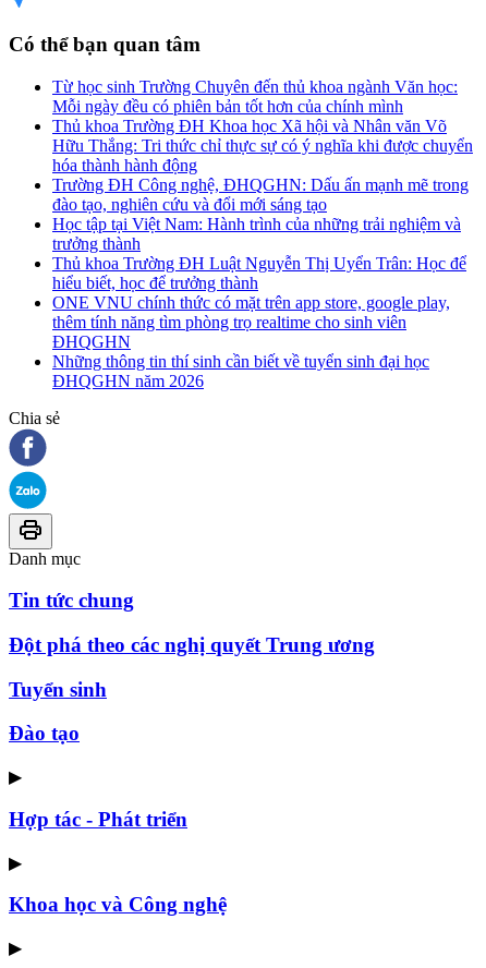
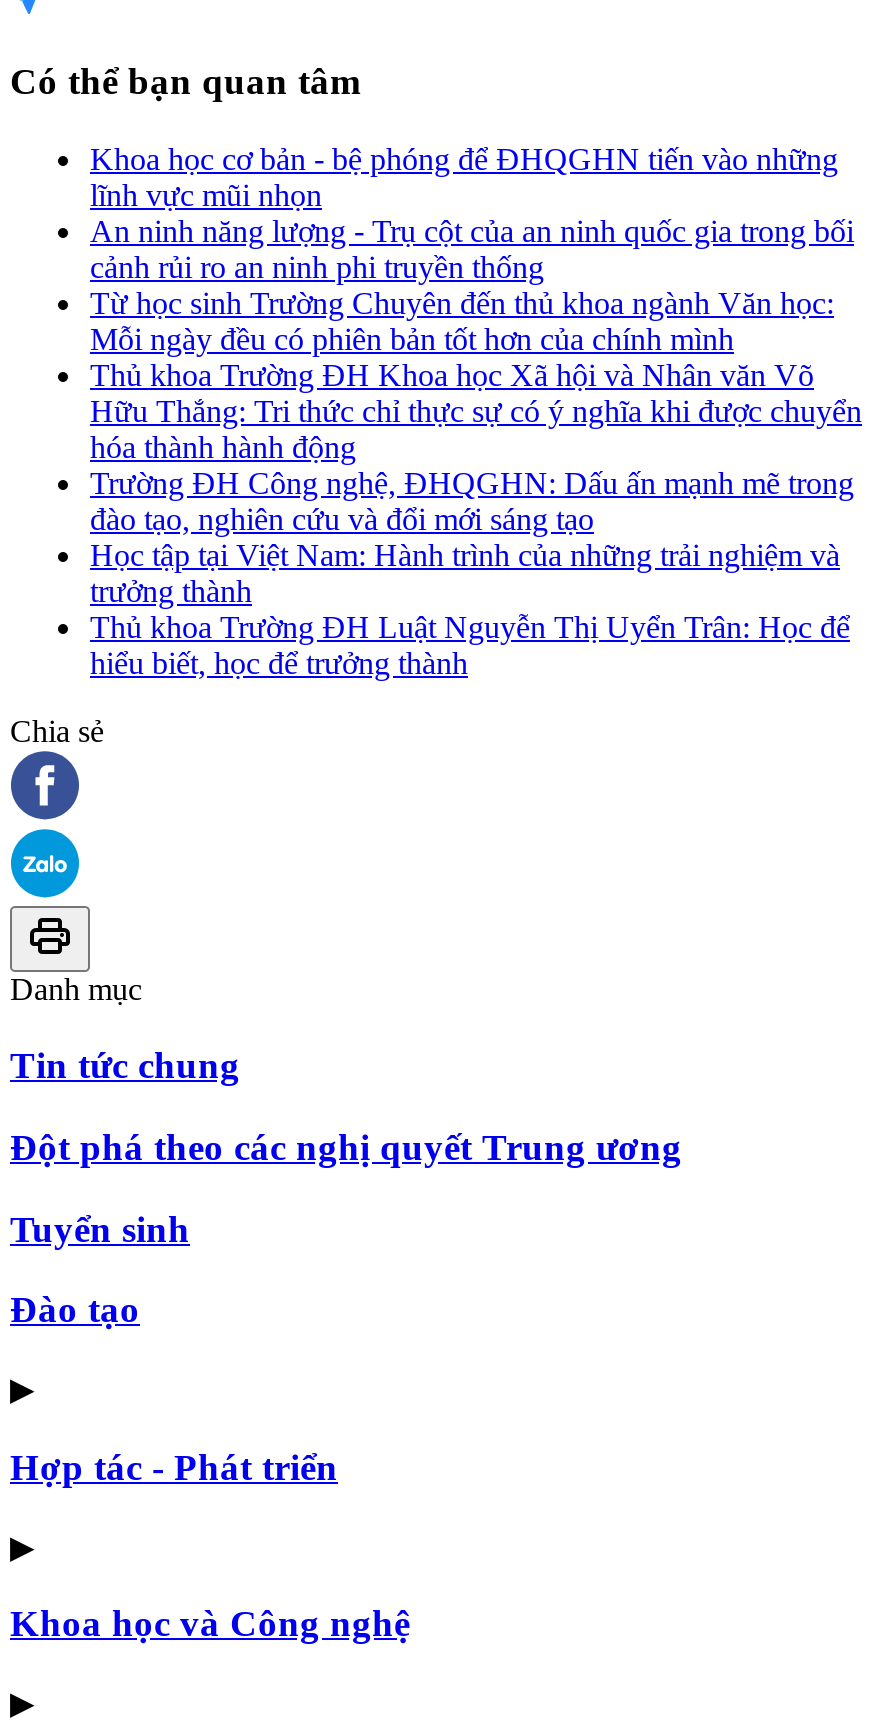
none -> [90,141,854,283] Khoa học cơ bản - bệ phóng để ĐHQGHN tiến vào những | lĩnh vực mũi nhọn | An ninh năng lượng - Trụ cột của an ninh quốc gia trong bối | cảnh rủi ro an ninh phi truyền thống
moved [52,77,473,292] -> [90,285,862,679]: Từ học sinh Trường Chuyên đến thủ khoa ngành Văn học: | Mỗi ngày đều có phiên bản tốt hơn của chính mình | Thủ khoa Trường ĐH Khoa học Xã hội và Nhân văn Võ | ... | Thủ khoa Trường ĐH Luật Nguyễn Thị Uyển Trân: Học để | hiểu biết, học để trưởng thành
[52,293,450,390] ONE VNU chính thức có mặt trên app store, google play, | thêm tính năng tìm phòng trọ realtime cho sinh viên | ĐHQGHN | Những thông tin thí sinh cần biết về tuyển sinh đại học | ĐHQGHN năm 2026 -> none

